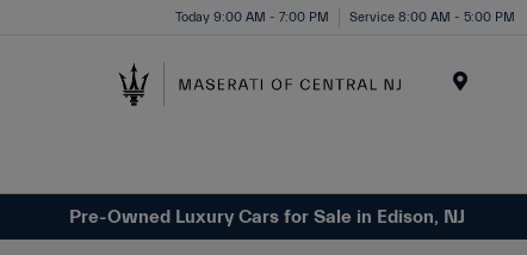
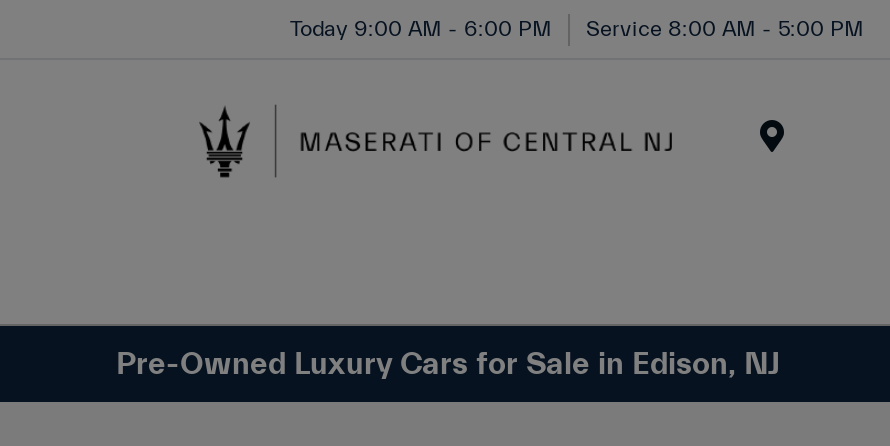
[175,9,515,24] Today 9:00 AM - 7:00 PM Service 8:00 AM - 5:00 PM -> [290,15,864,41] Today 9:00 AM - 6:00 PM Service 8:00 AM - 5:00 PM

